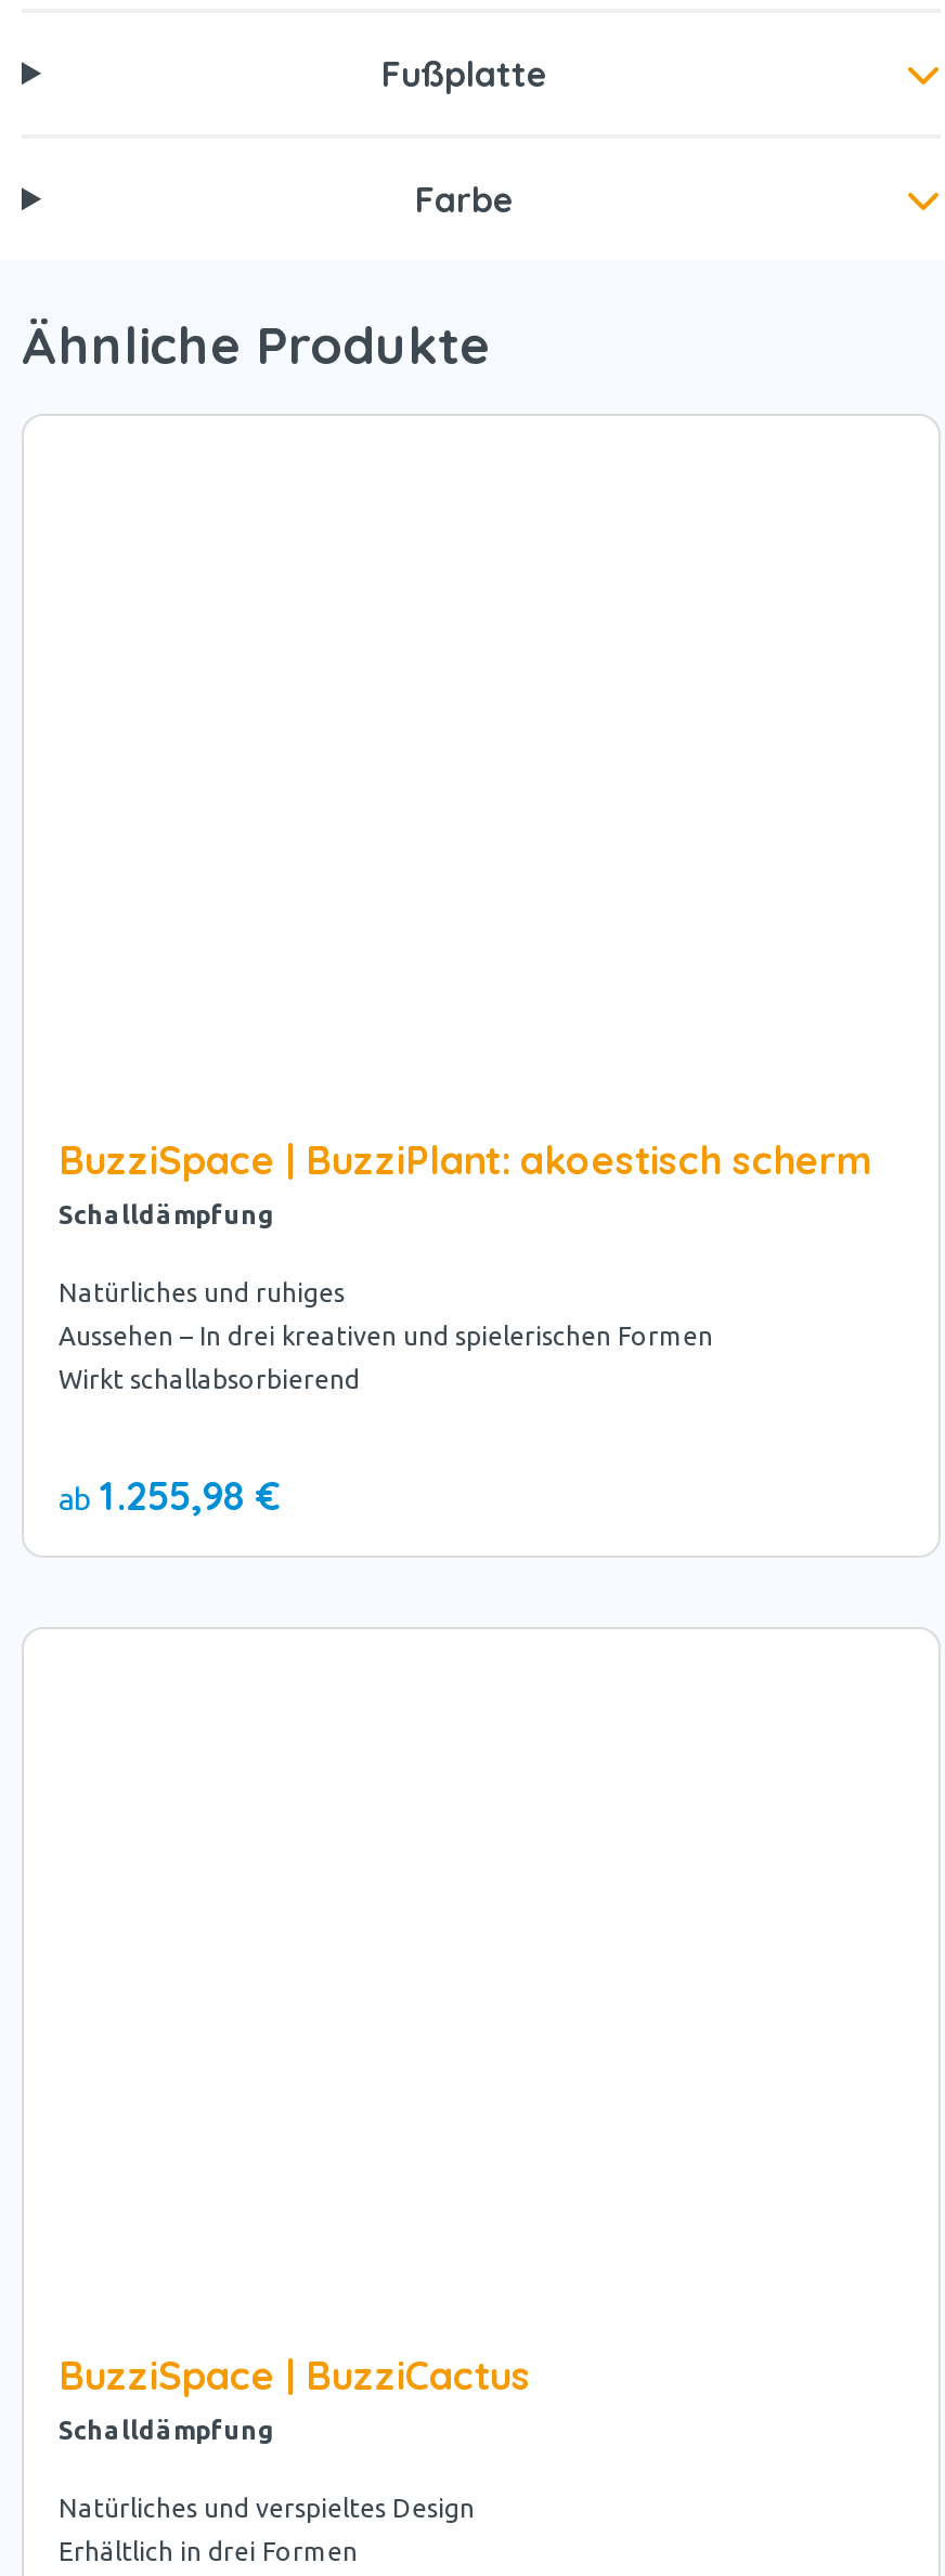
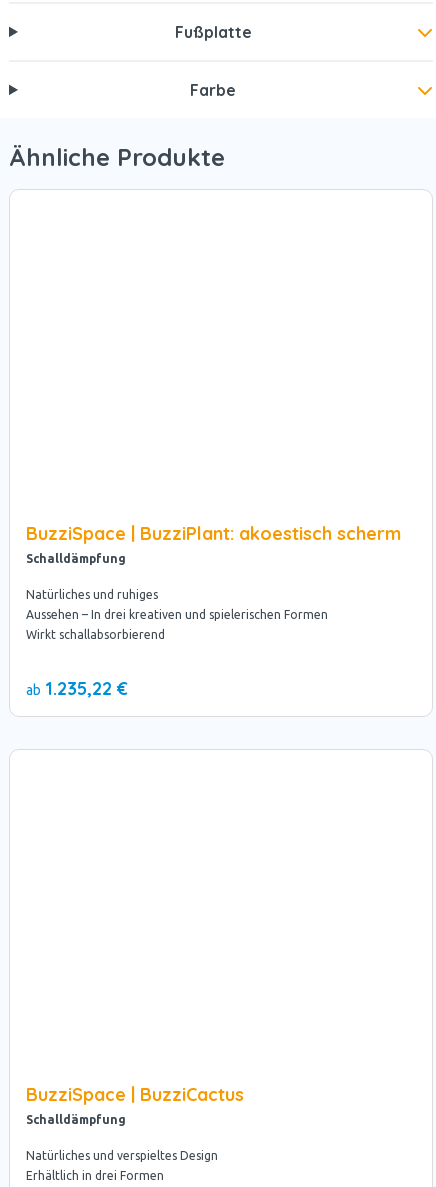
[59,1472,280,1522] ab 1.255,98 € -> [26,677,128,700] ab 1.235,22 €

